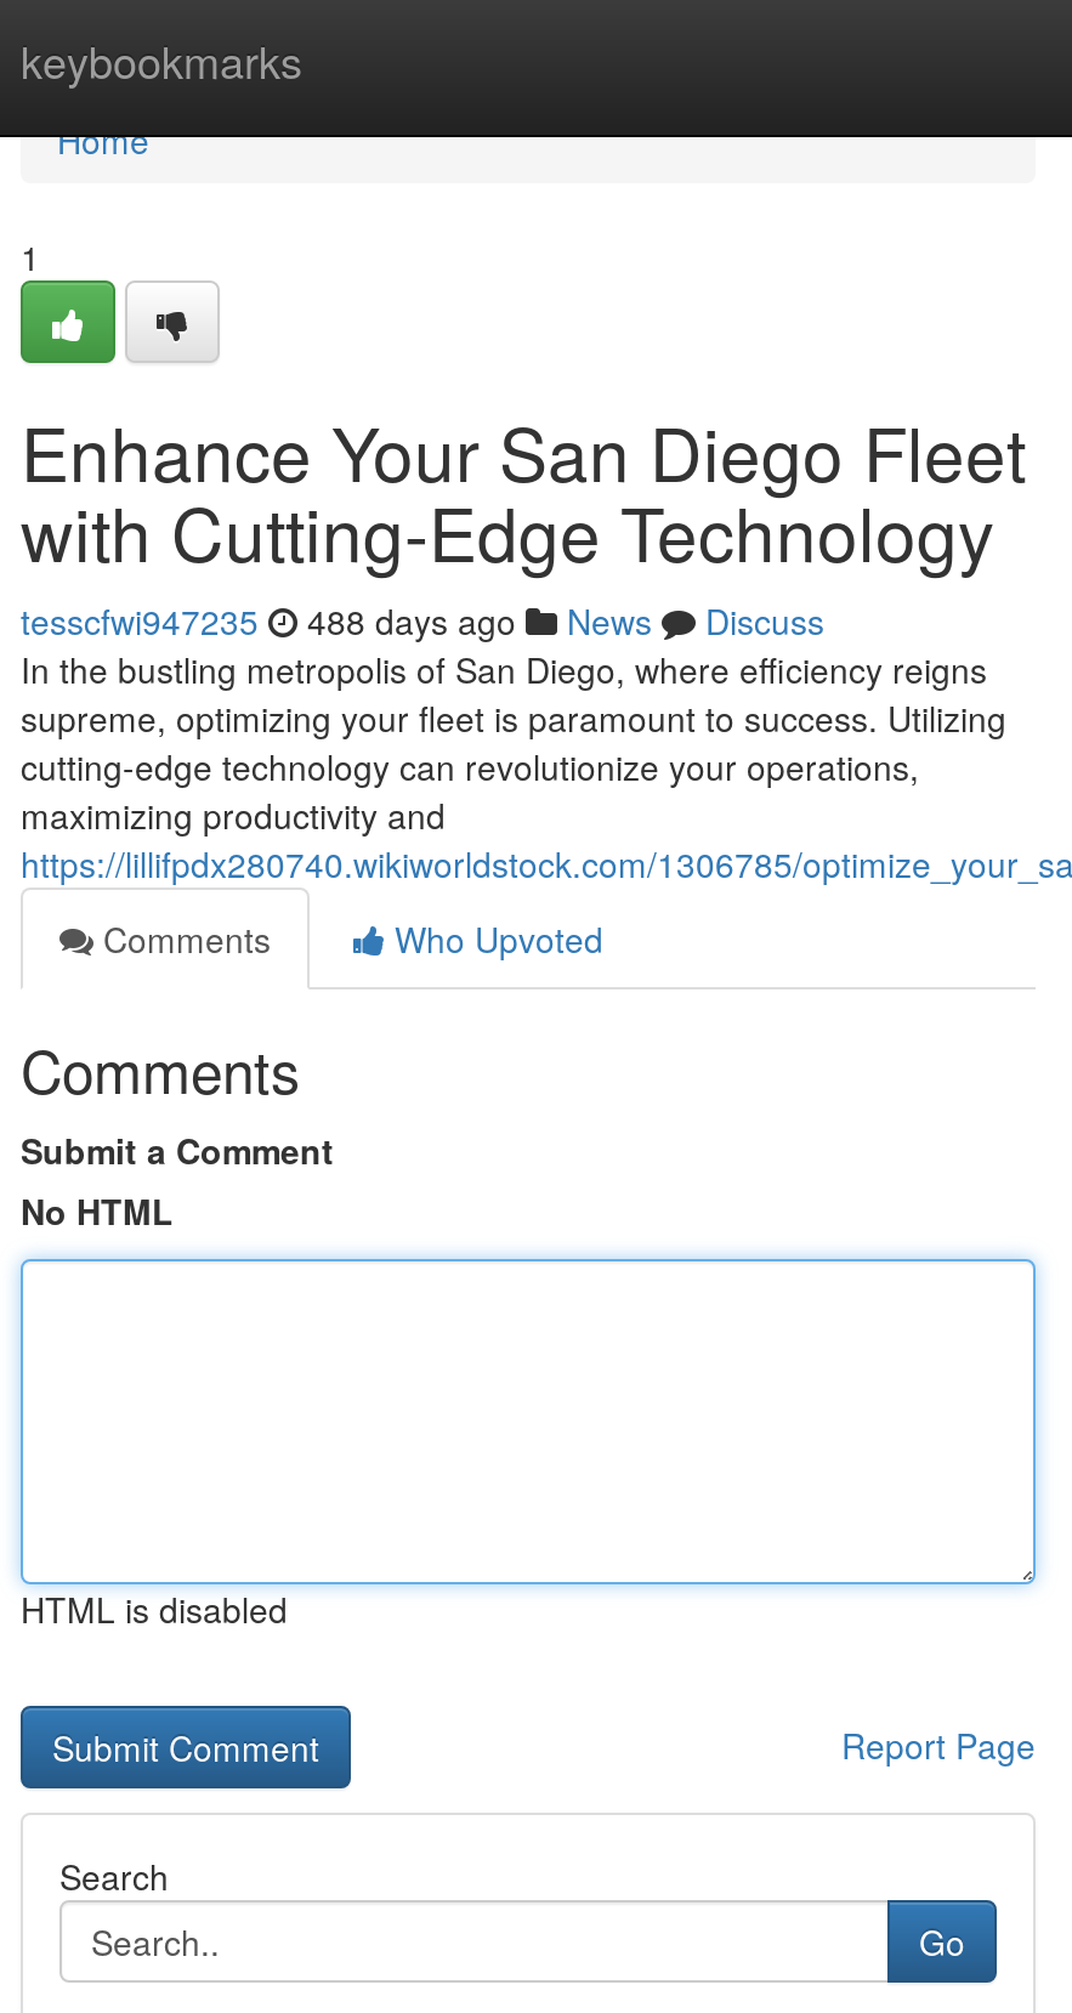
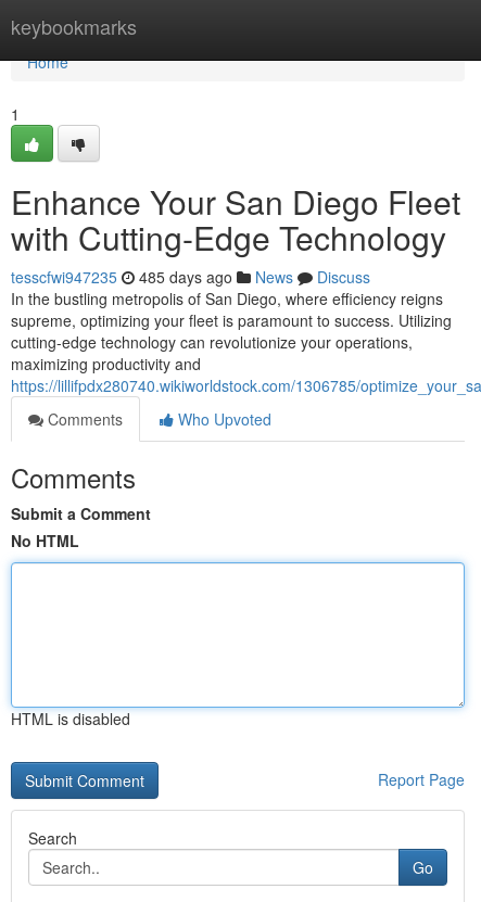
[21,596,824,645] tesscfwi947235 488 days ago News Discuss -> [11,266,370,288] tesscfwi947235 485 days ago News Discuss

